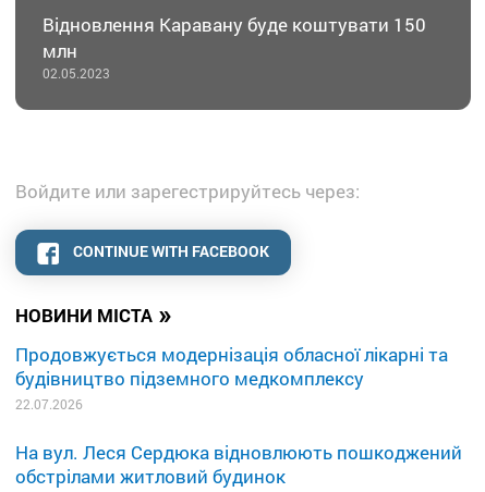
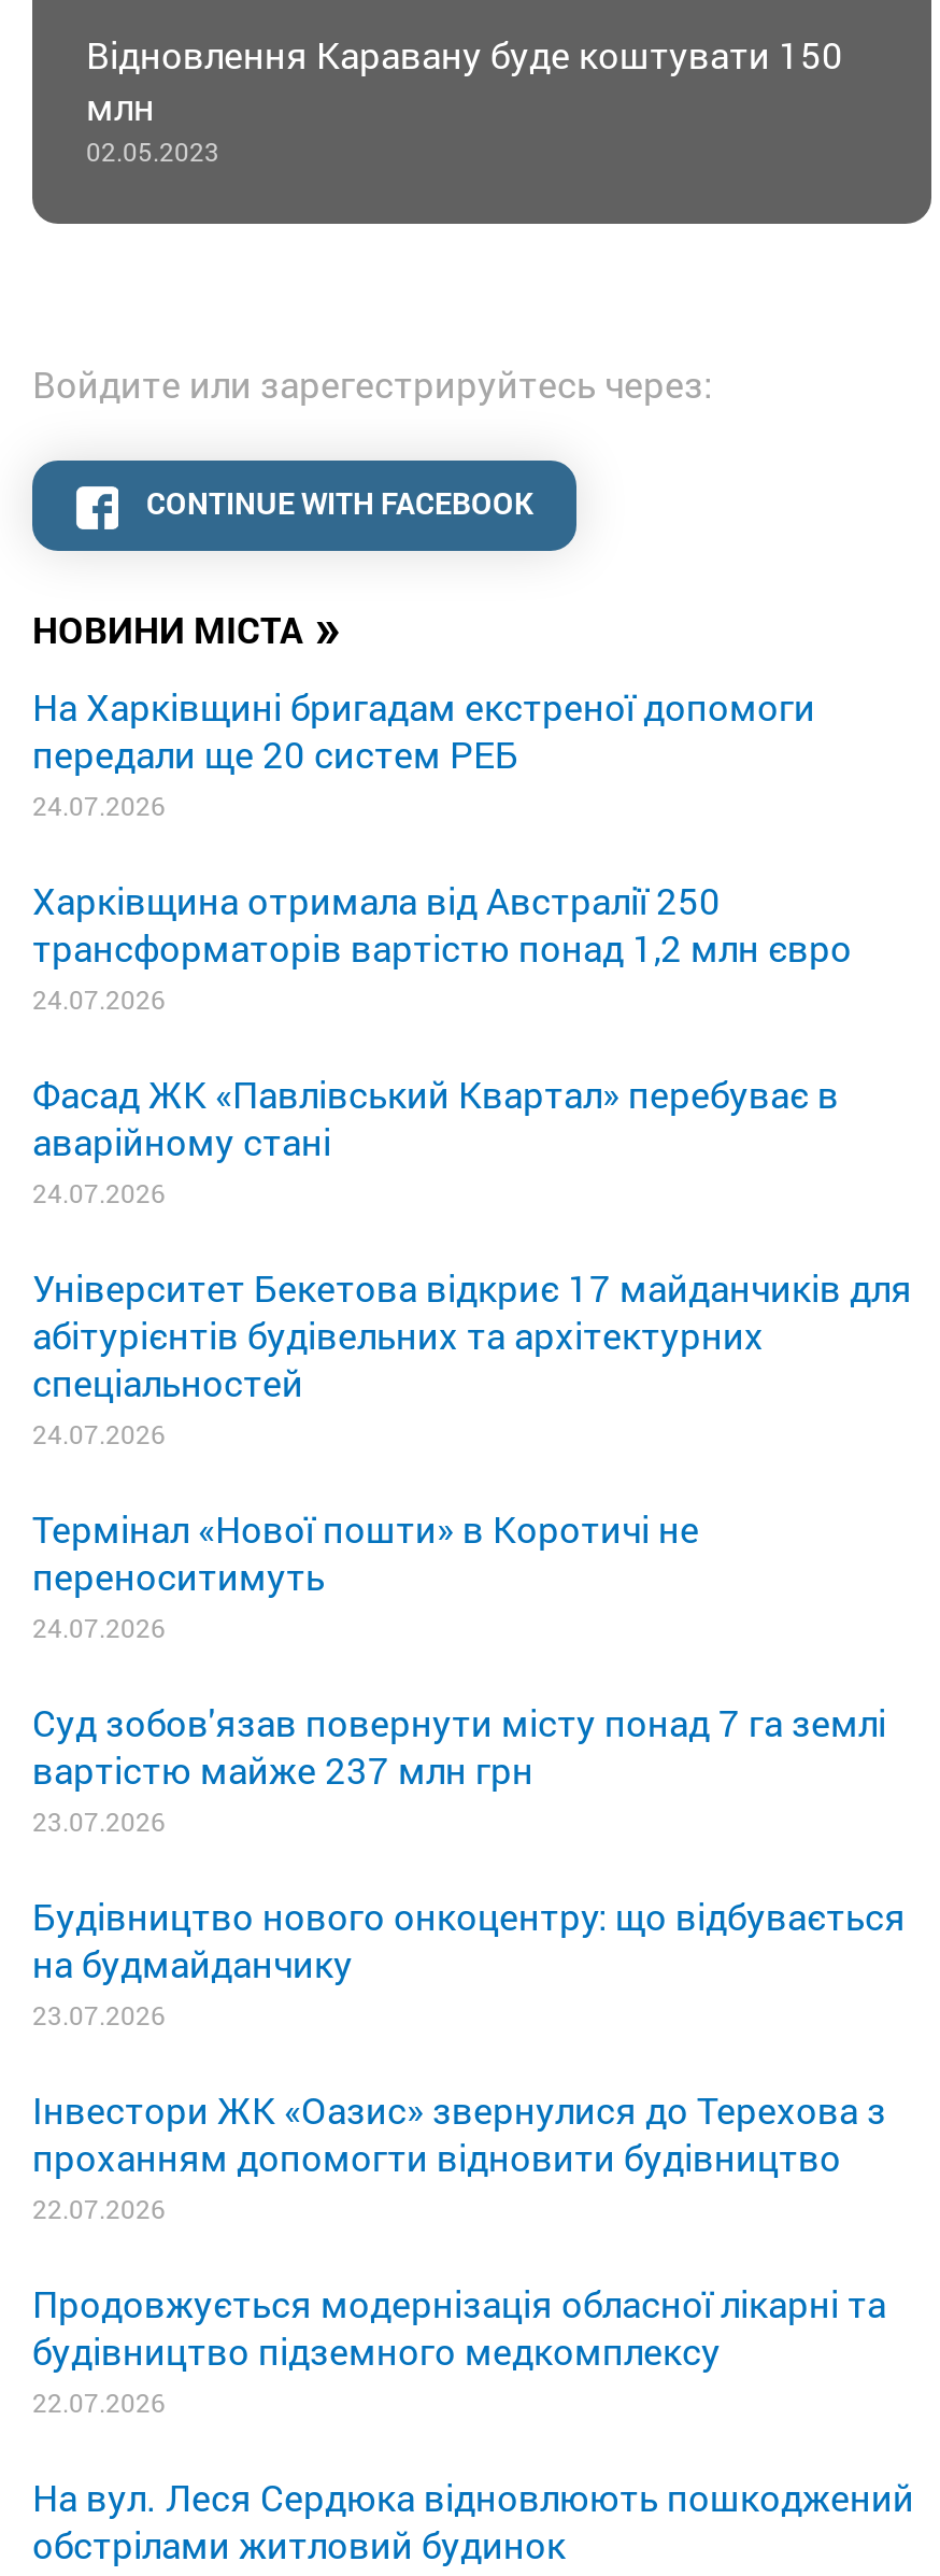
none -> [32,682,912,2225] На Харківщині бригадам екстреної допомоги | передали ще 20 систем РЕБ | 24.07.2026 | Харківщина отримала від Австралії 250 | трансформаторів вартістю понад 1,2 млн євро | 24.07.2026 | Фасад ЖК «Павлівський Квартал» перебуває в | аварійному стані | 24.07.2026 | Університет Бекетова відкриє 17 майданчиків для | абітурієнтів будівельних та архітектурних | спеціальностей | 24.07.2026 | Термінал «Нової пошти» в Коротичі не | переноситимуть | 24.07.2026 | Суд зобов'язав повернути місту понад 7 га землі | вартістю майже 237 млн грн | 23.07.2026 | Будівництво нового онкоцентру: що відбувається | на будмайданчику | 23.07.2026 | Інвестори ЖК «Оазис» звернулися до Терехова з | проханням допомогти відновити будівництво | 22.07.2026

